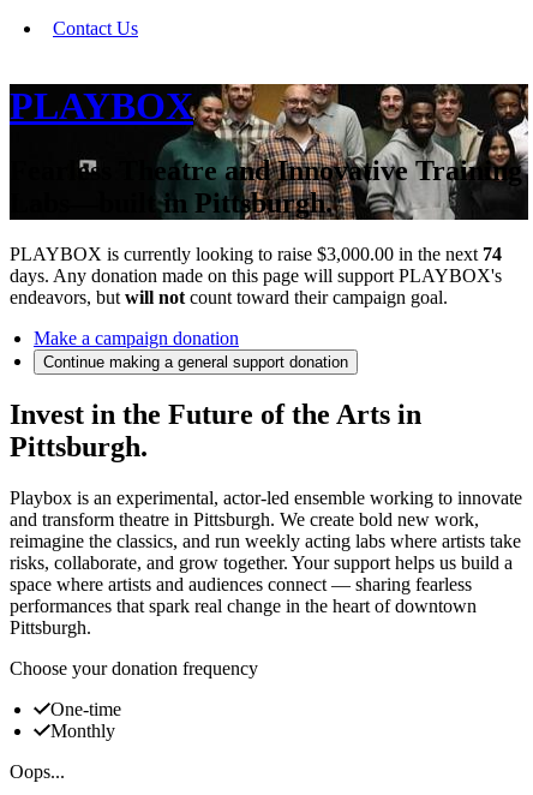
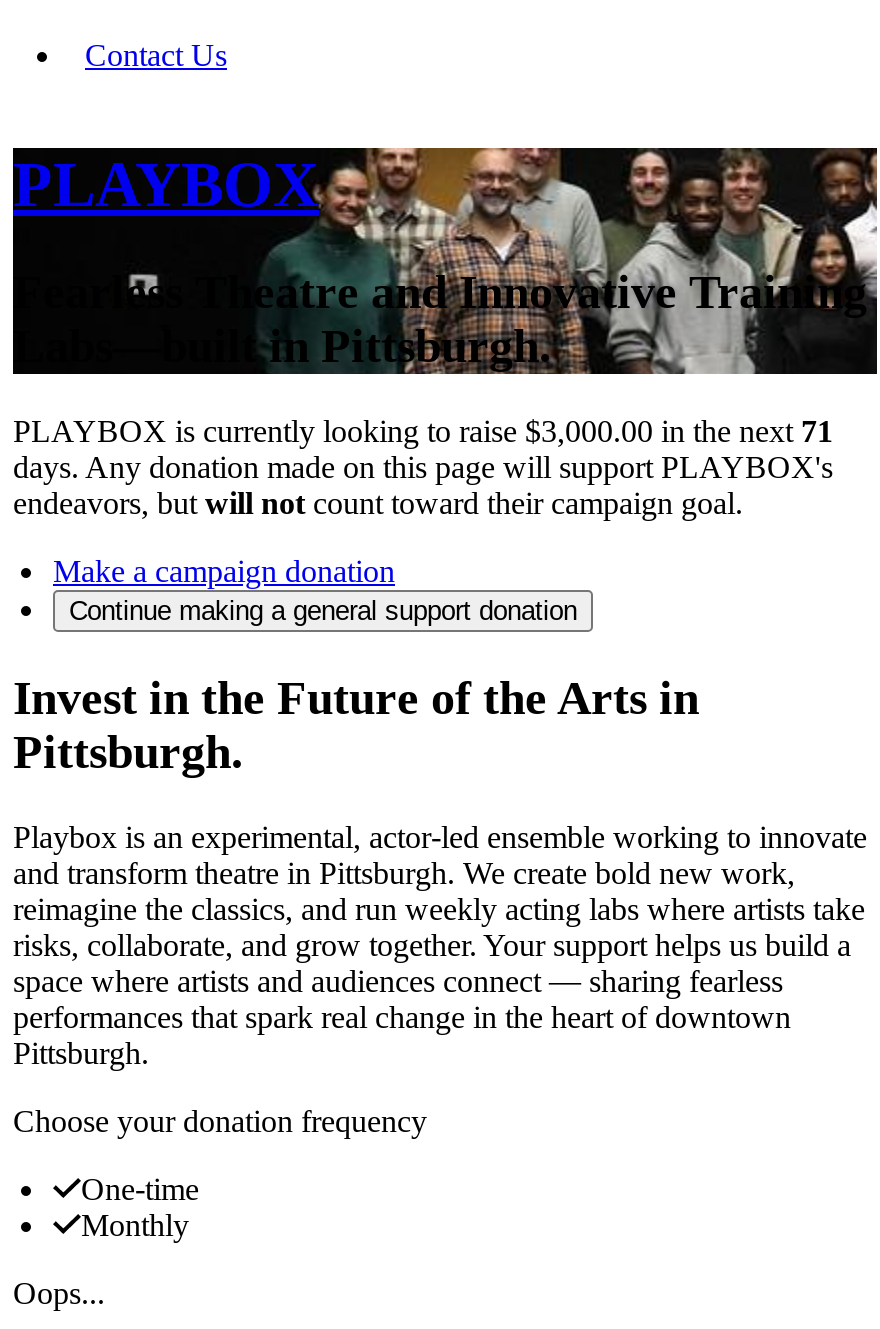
[10,244,502,264] PLAYBOX is currently looking to raise $3,000.00 in the next 74 -> [13,414,833,448] PLAYBOX is currently looking to raise $3,000.00 in the next 71

